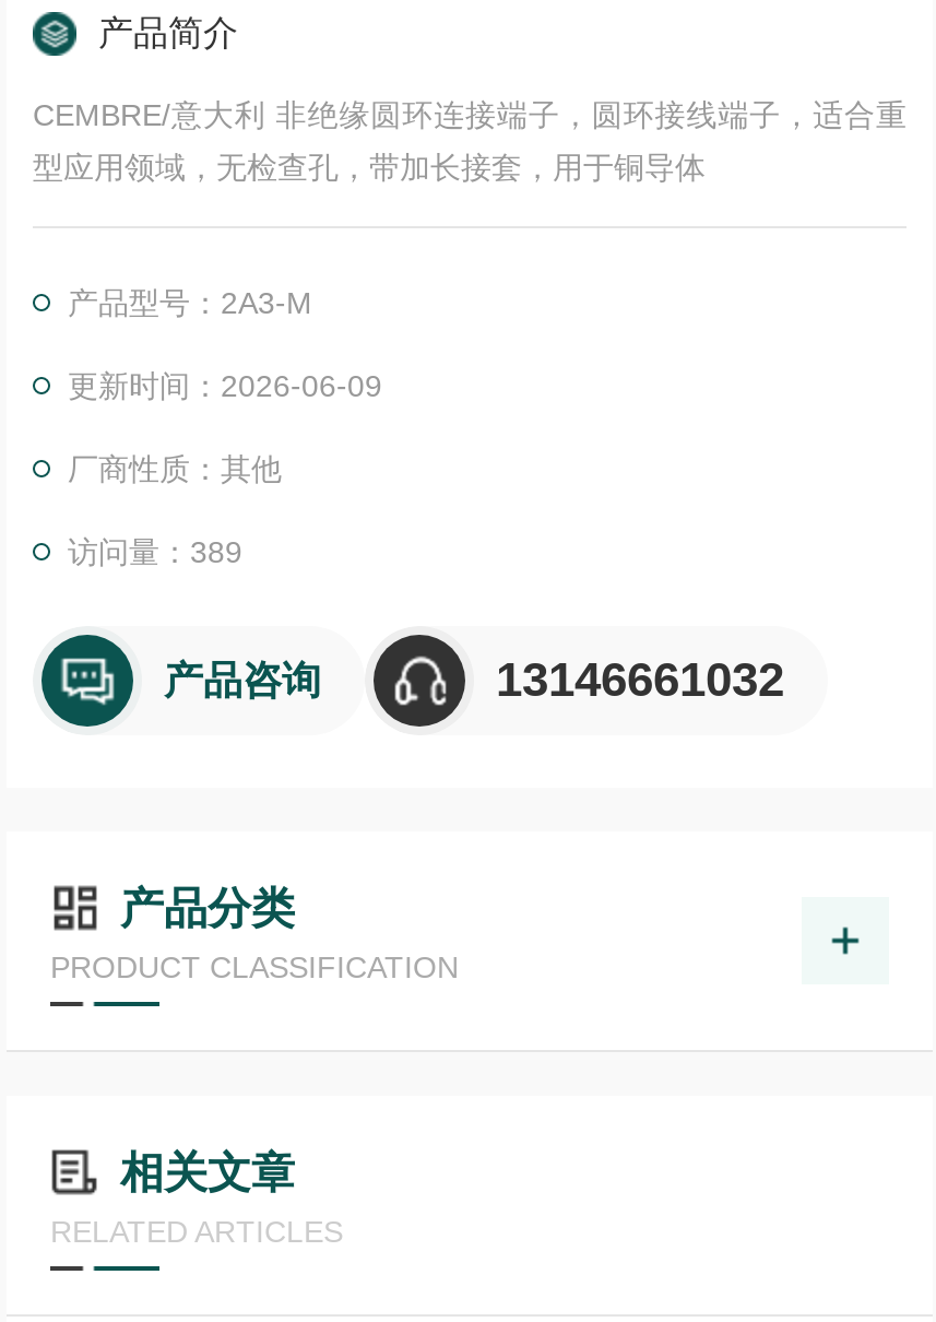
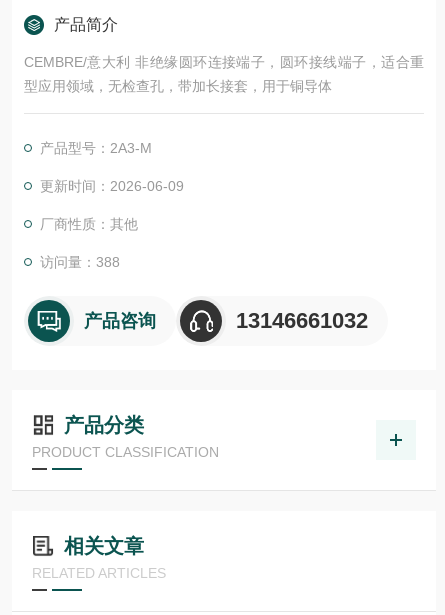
[68,534,242,569] 访问量：389 -> [40,254,120,270] 访问量：388

